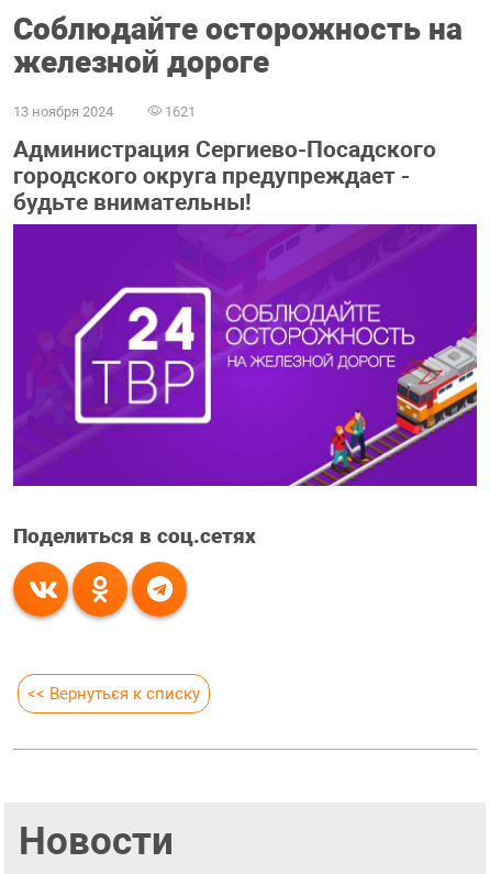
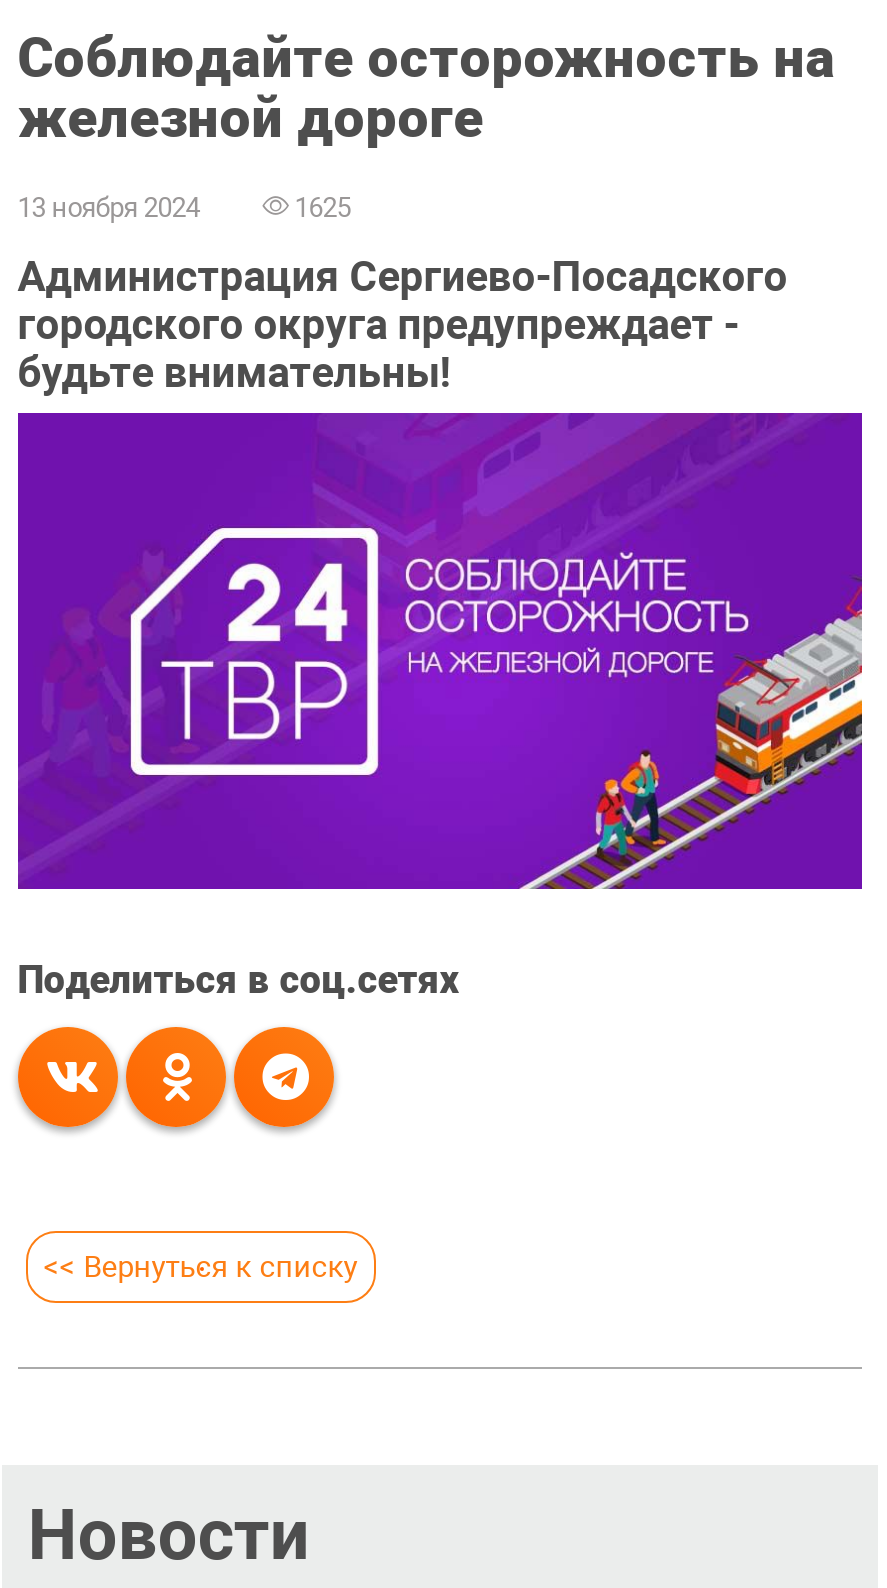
[162,103,196,120] 1621 -> [288,192,350,222] 1625

